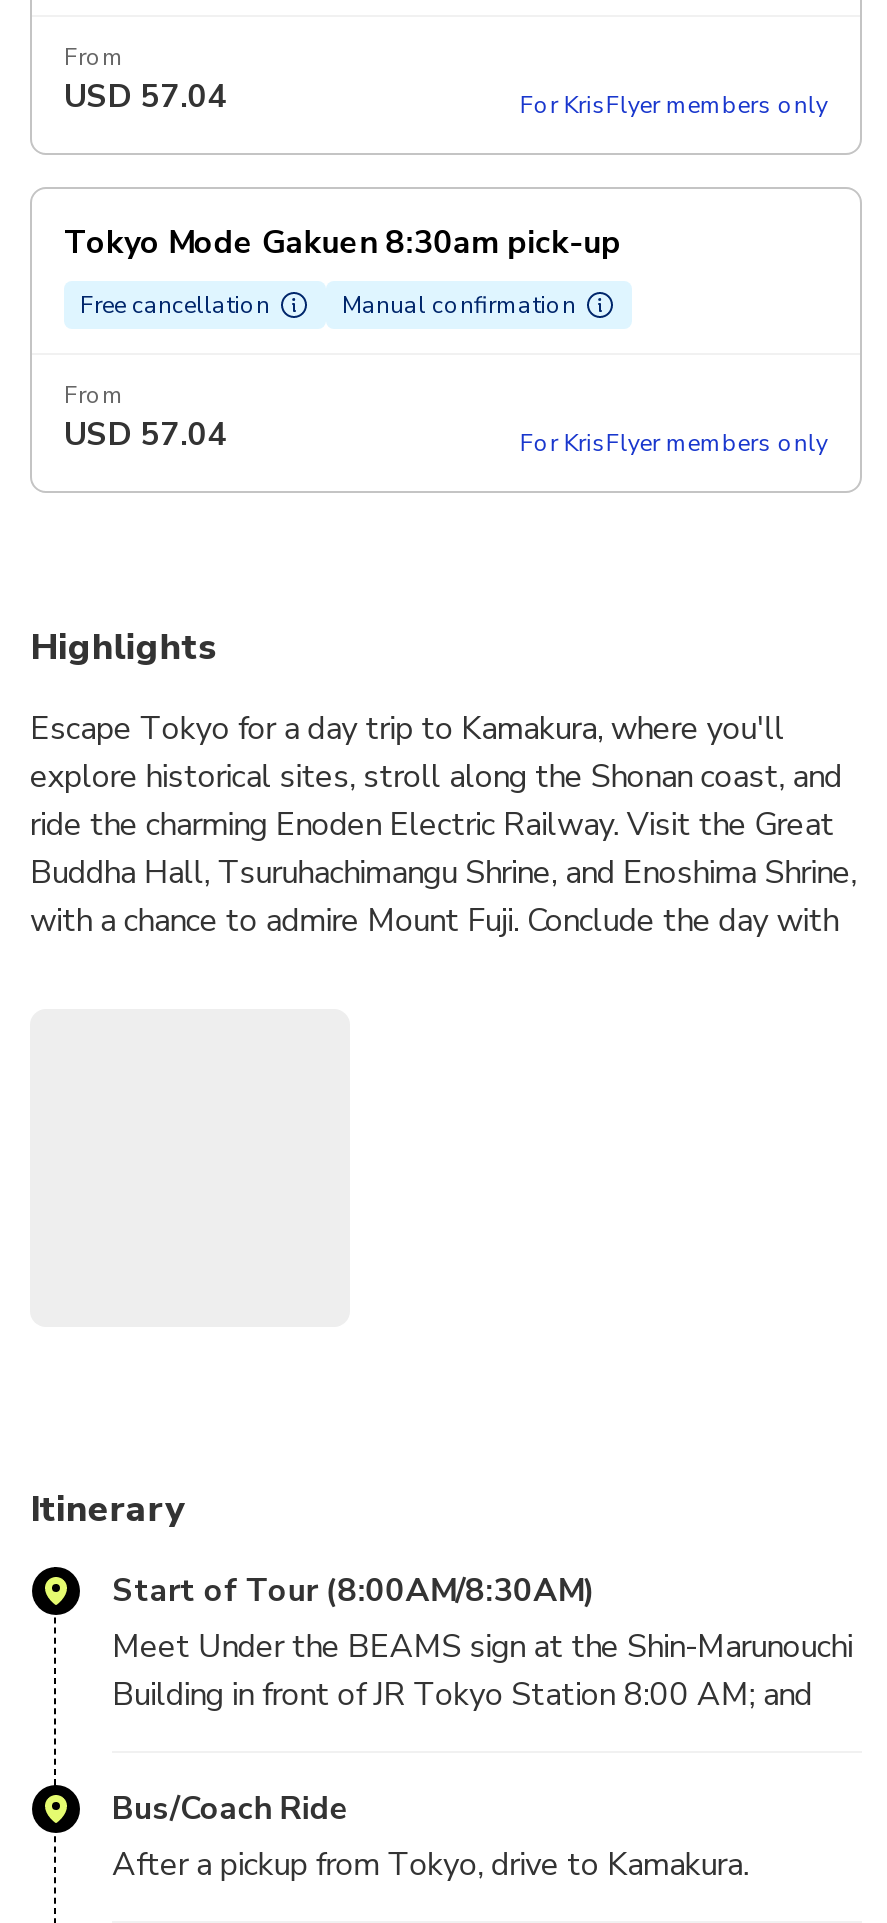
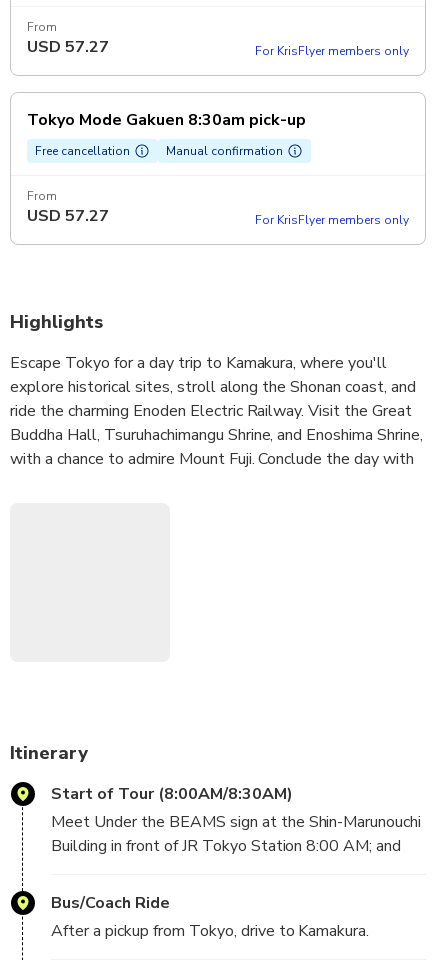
[64,74,228,118] USD 57.04 -> [27,36,109,58] USD 57.27
[64,412,228,456] USD 57.04 -> [27,205,109,227] USD 57.27

